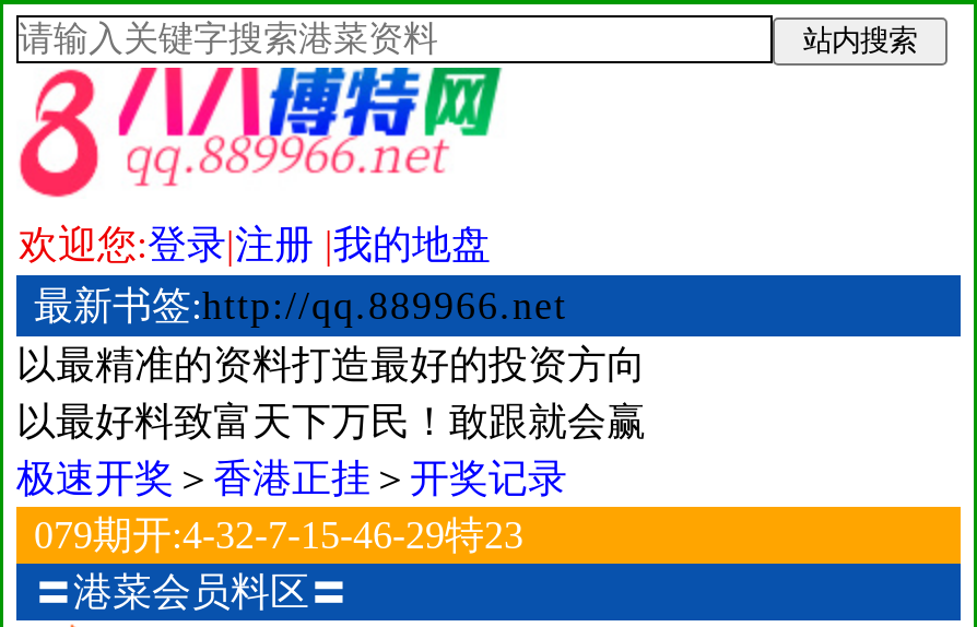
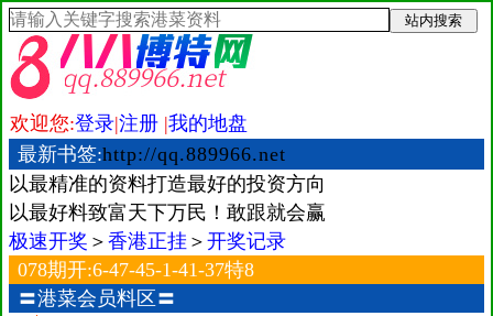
[34,513,523,557] 079期开:4-32-7-15-46-29特23 -> [18,259,254,281] 078期开:6-47-45-1-41-37特8

